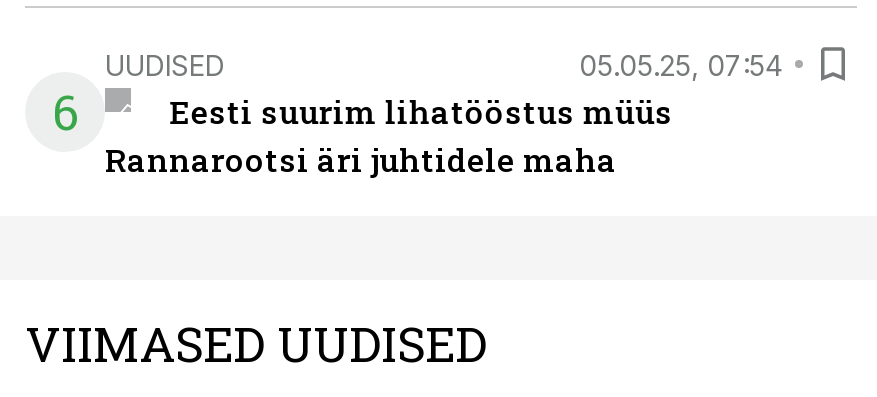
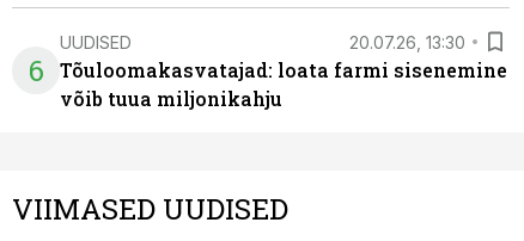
[105,47,783,180] 05.05.25, 07:54 | Eesti suurim lihatööstus müüs | Rannarootsi äri juhtidele maha -> [60,32,507,111] 20.07.26, 13:30 | Tõuloomakasvatajad: loata farmi sisenemine | võib tuua miljonikahju

